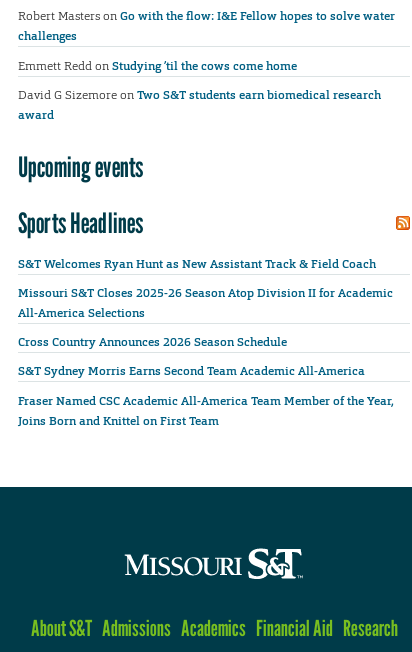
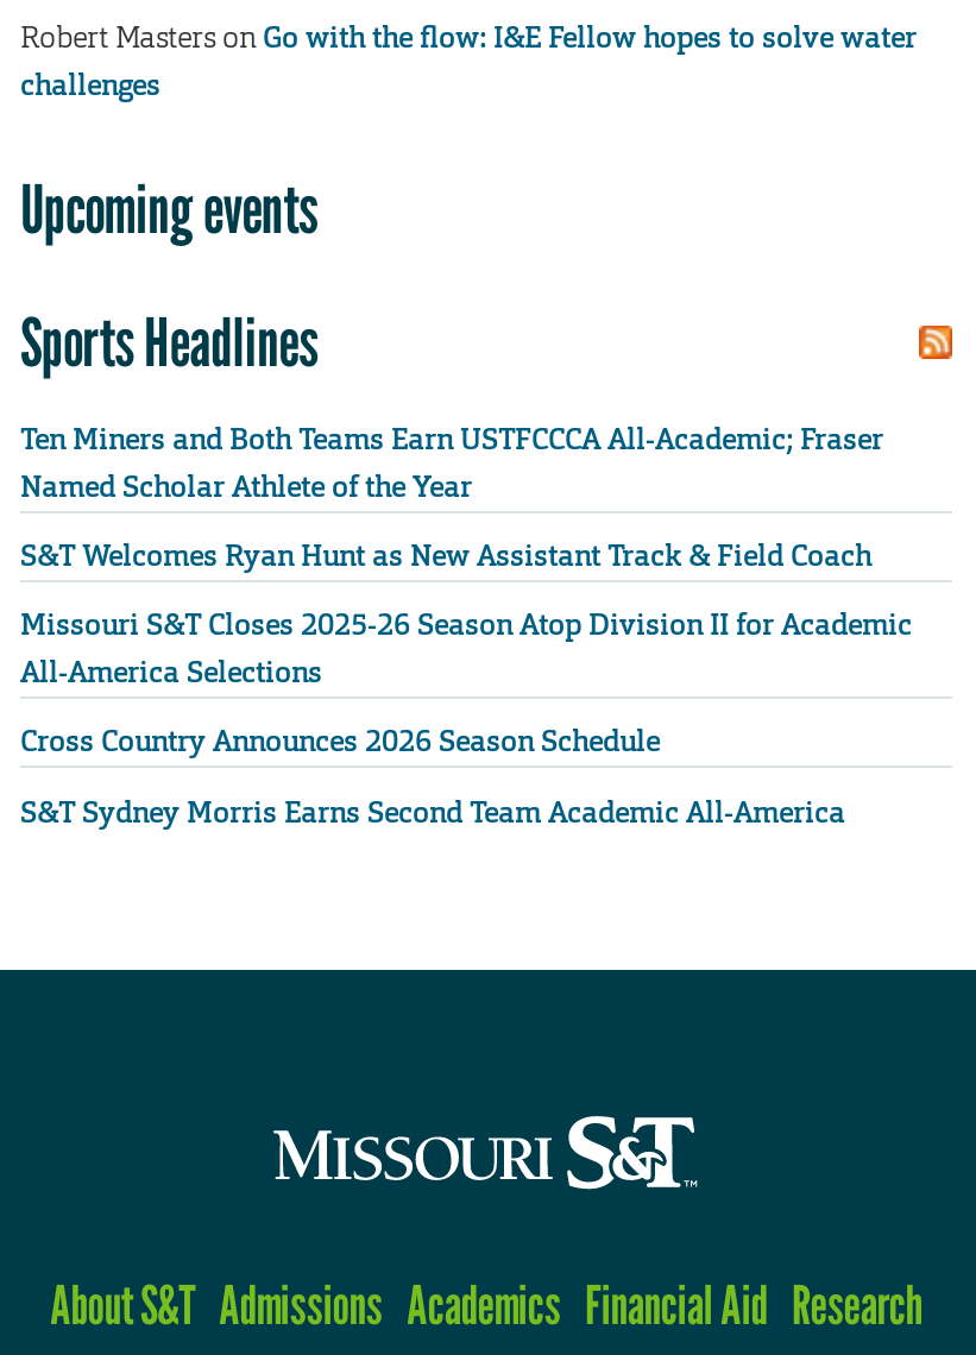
[18,57,381,123] Emmett Redd on Studying ’til the cows come home | David G Sizemore on Two S&T students earn biomedical research | award -> none
none -> [20,421,883,506] Ten Miners and Both Teams Earn USTFCCCA All-Academic; Fraser | Named Scholar Athlete of the Year
[18,393,394,429] Fraser Named CSC Academic All-America Team Member of the Year, | Joins Born and Knittel on First Team -> none

